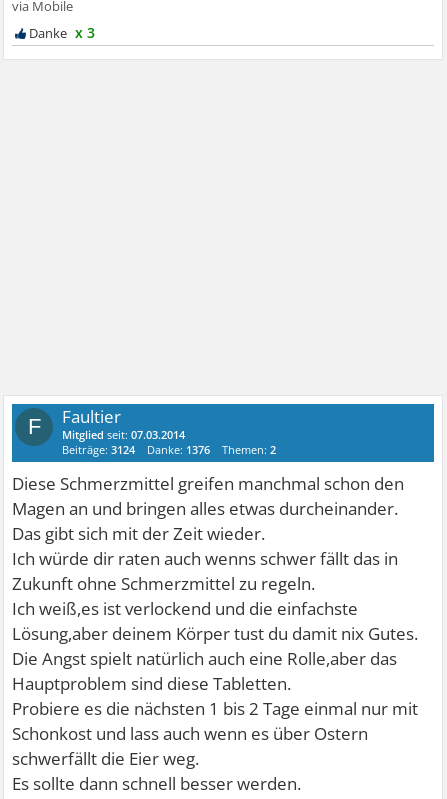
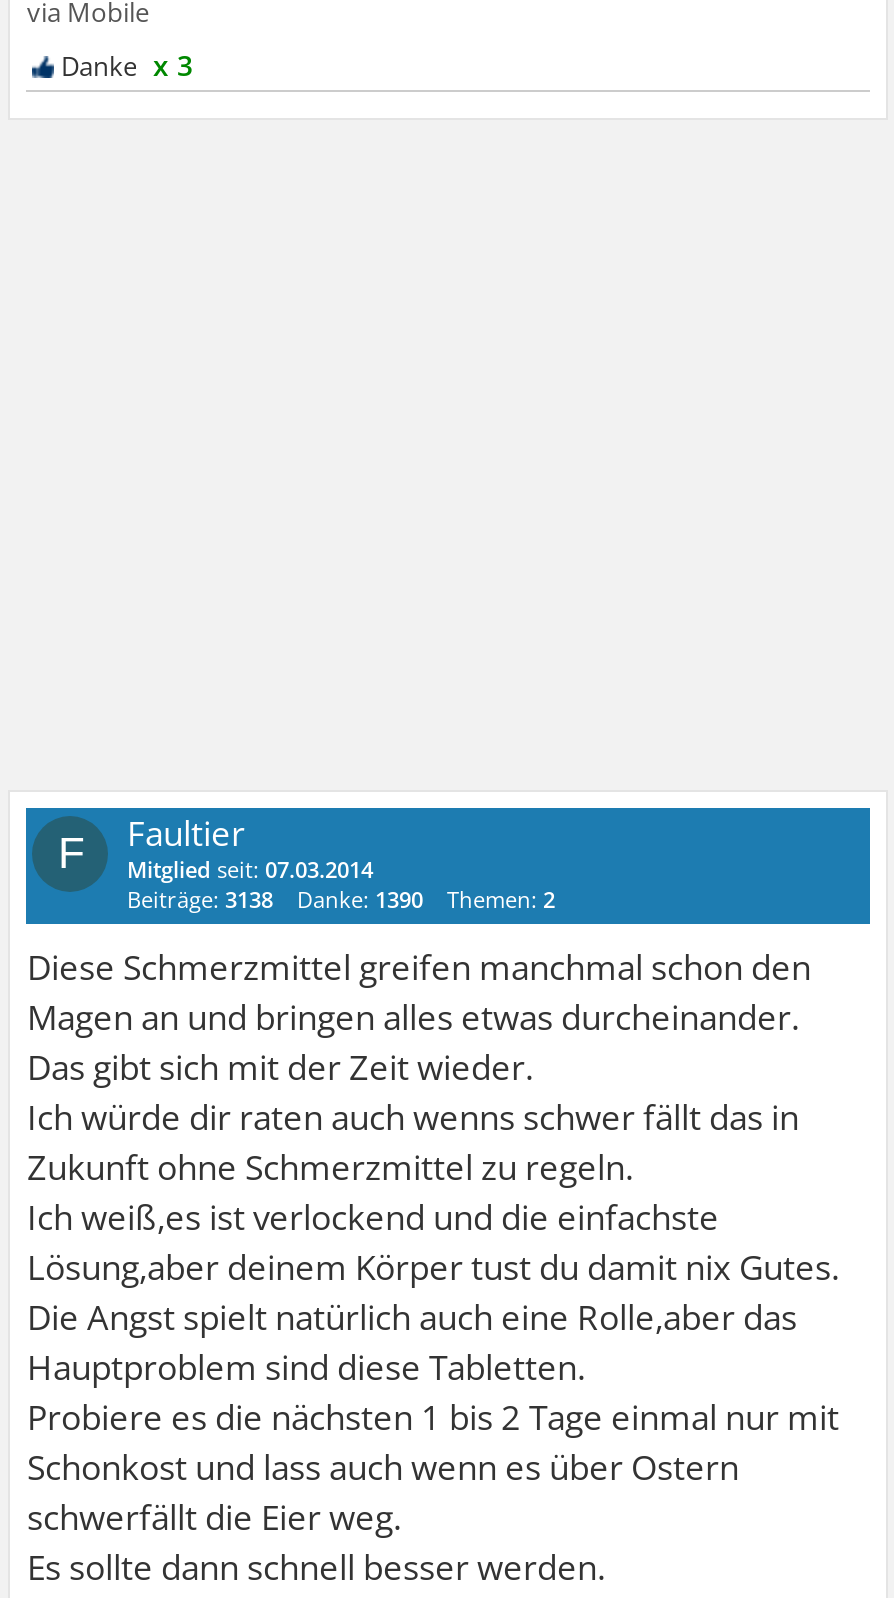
[62,442,135,457] Beiträge: 3124 -> [127,884,273,914] Beiträge: 3138
[147,442,210,457] Danke: 1376 -> [297,884,423,914] Danke: 1390

